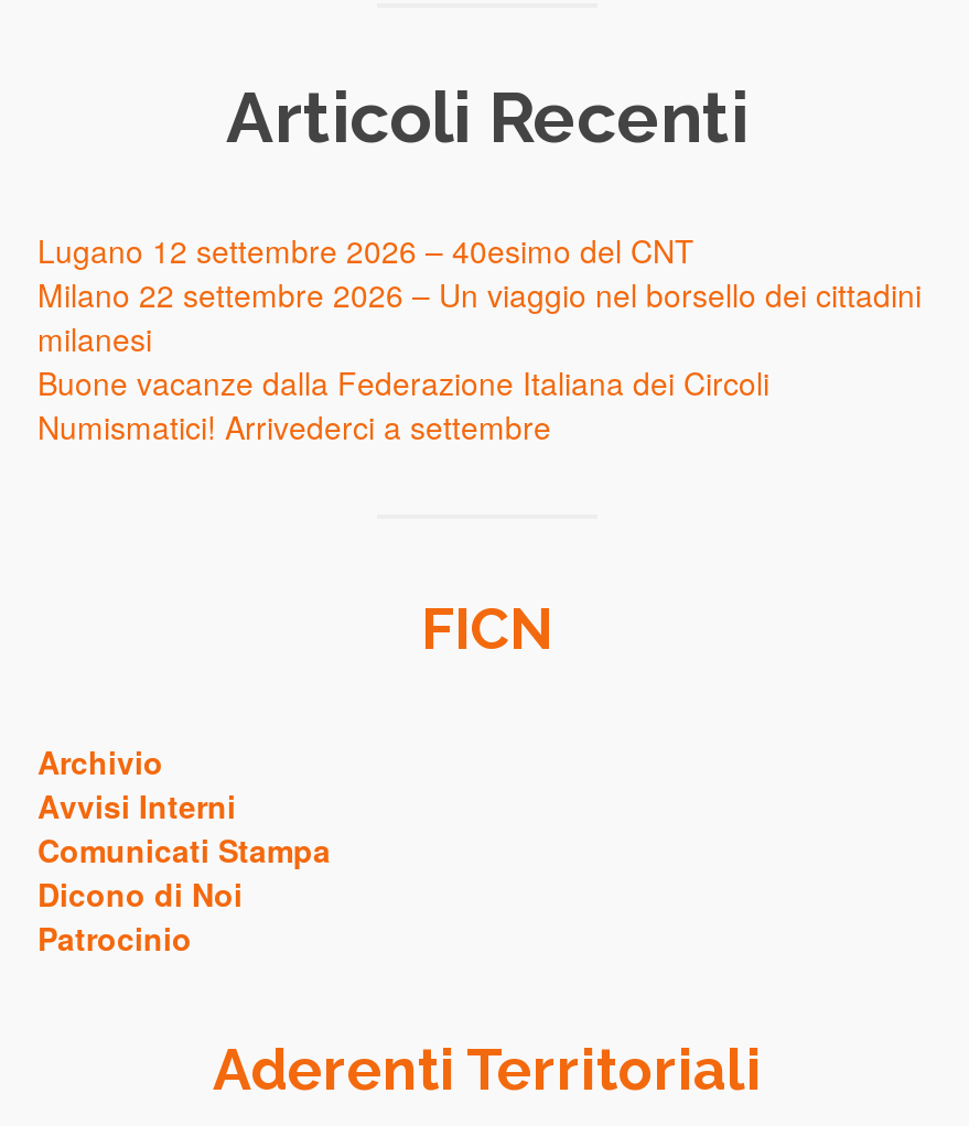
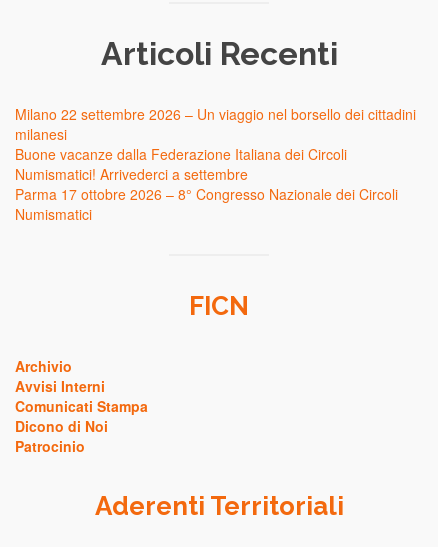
[37,227,695,271] Lugano 12 settembre 2026 – 40esimo del CNT -> none
moved [37,271,922,448] -> [15,104,416,184]: Milano 22 settembre 2026 – Un viaggio nel borsello dei cittadini | milanesi | Buone vacanze dalla Federazione Italiana dei Circoli | Numismatici! Arrivederci a settembre
none -> [15,184,398,224] Parma 17 ottobre 2026 – 8° Congresso Nazionale dei Circoli | Numismatici

